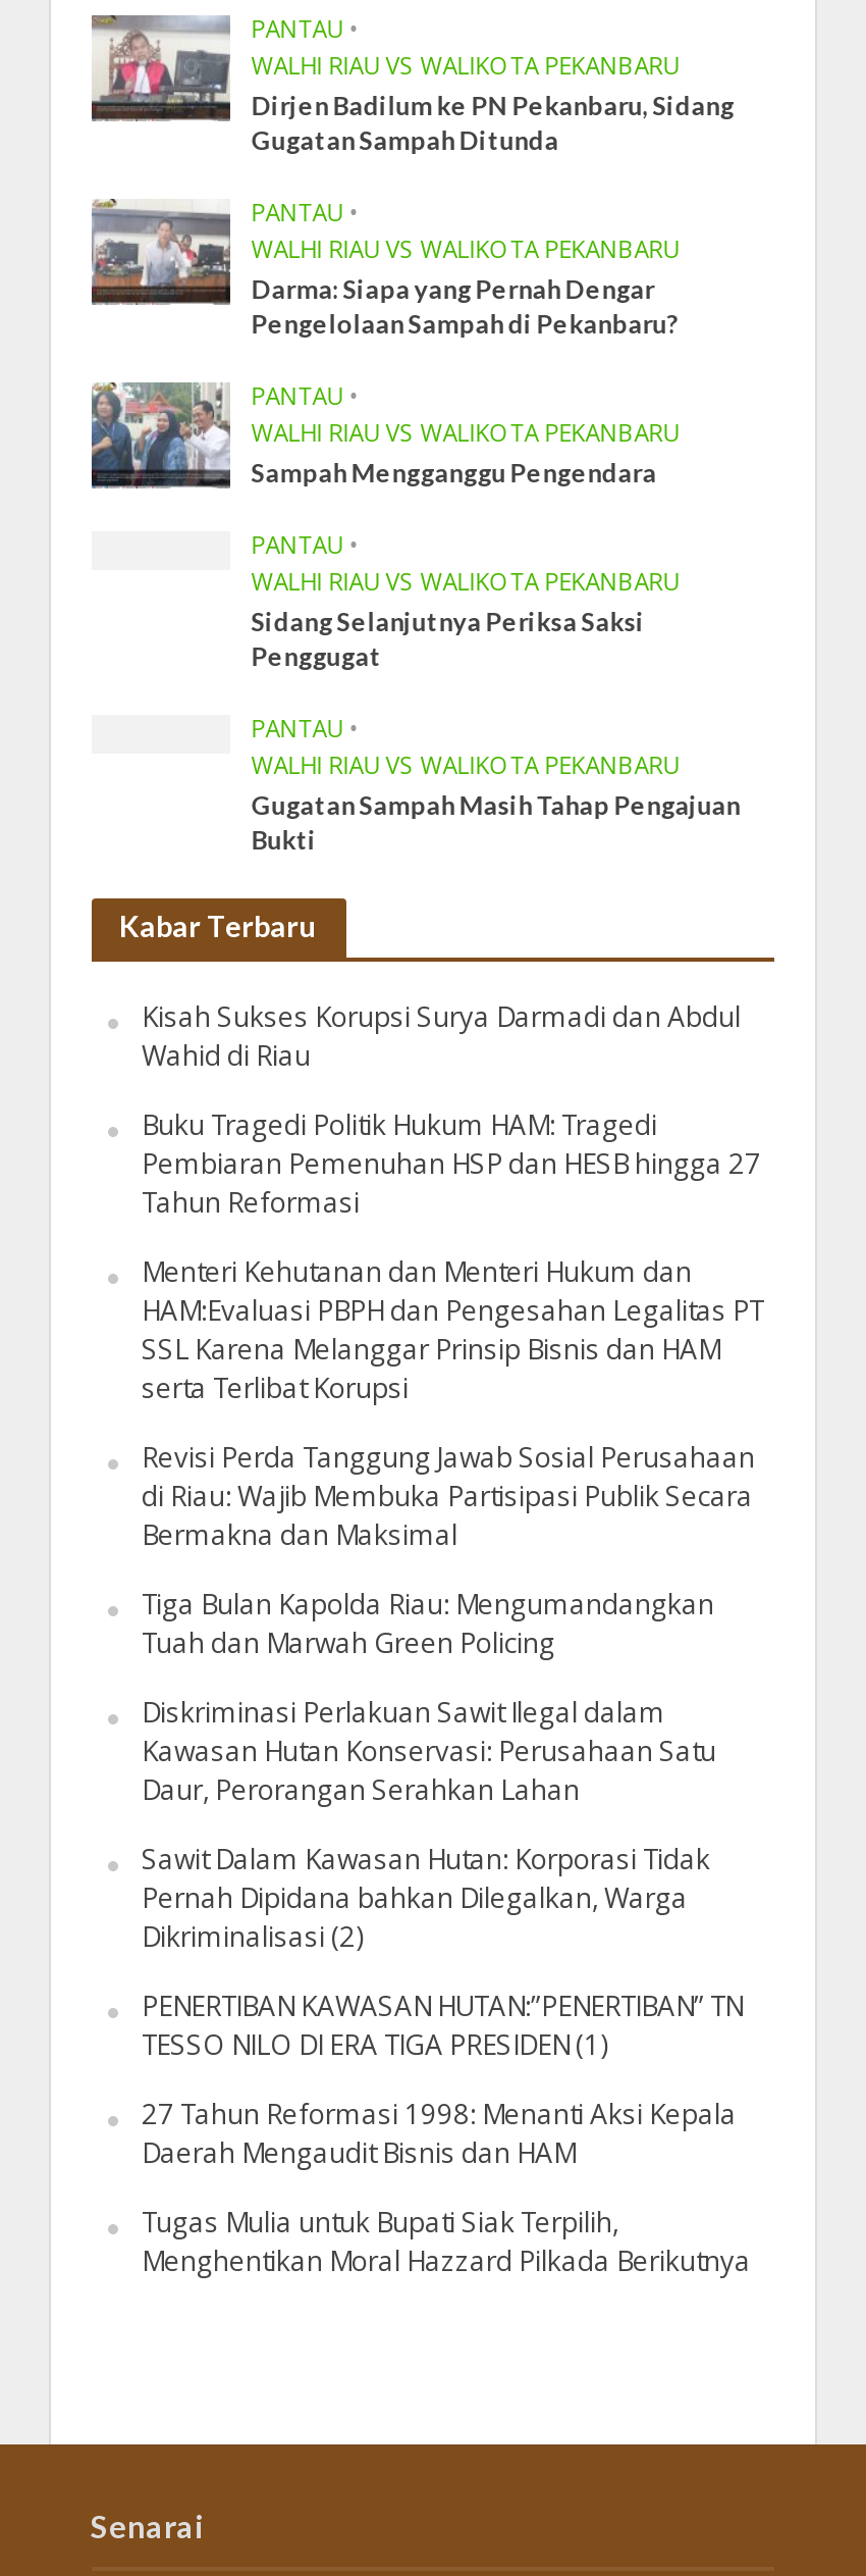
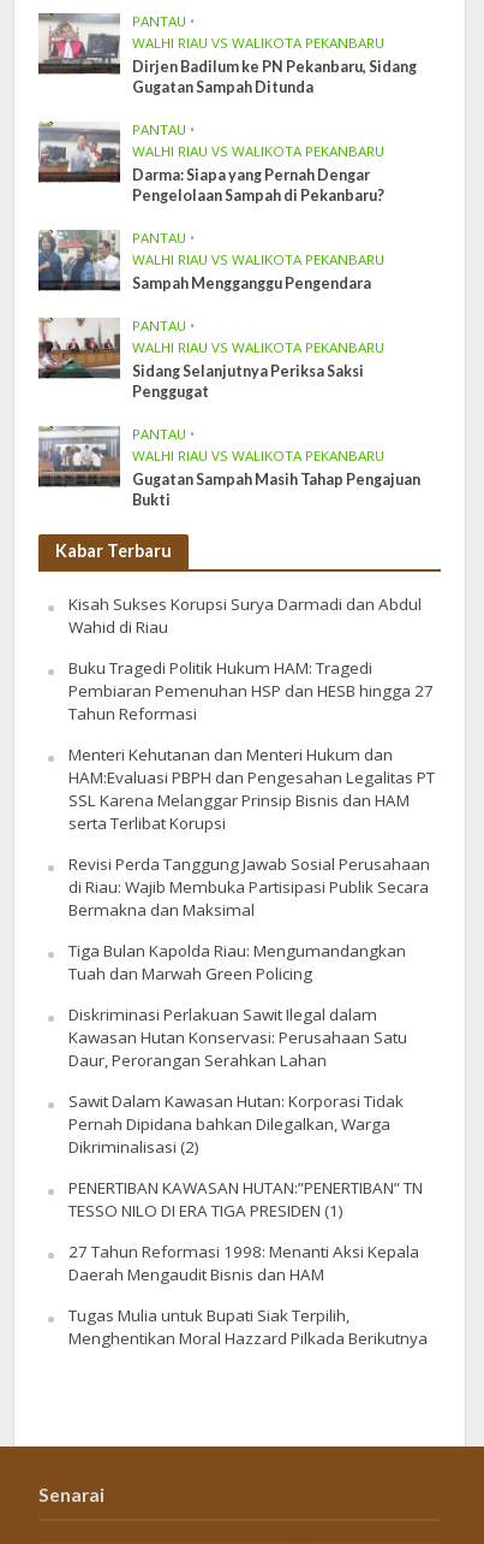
none -> [37,317,121,380] [image]
none -> [37,426,121,489] [image]

